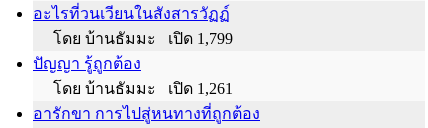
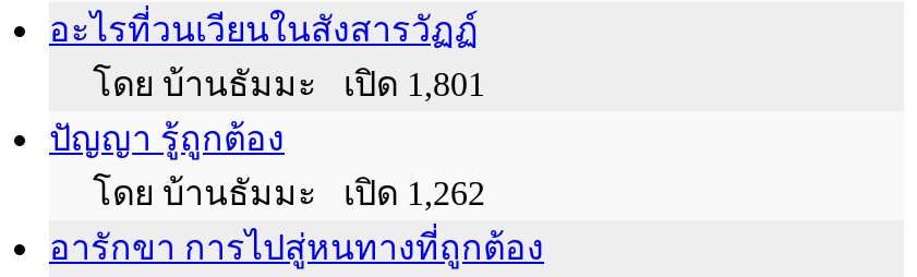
[33,30,233,47] โดย บ้านธัมมะ เปิด 1,799 -> [49,66,485,103] โดย บ้านธัมมะ เปิด 1,801
[33,80,233,97] โดย บ้านธัมมะ เปิด 1,261 -> [49,175,485,212] โดย บ้านธัมมะ เปิด 1,262

